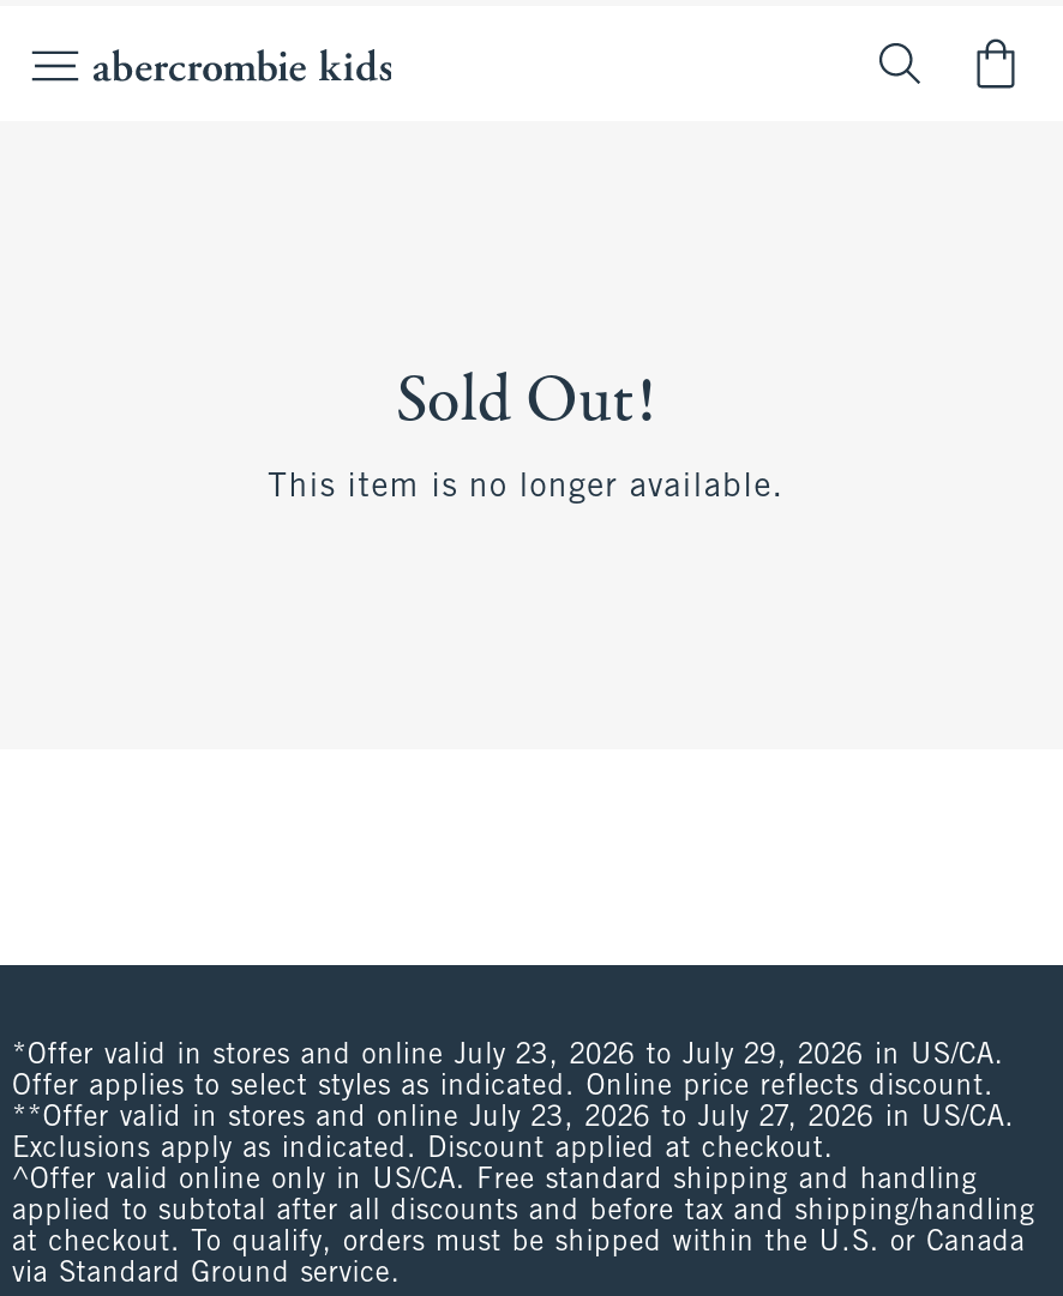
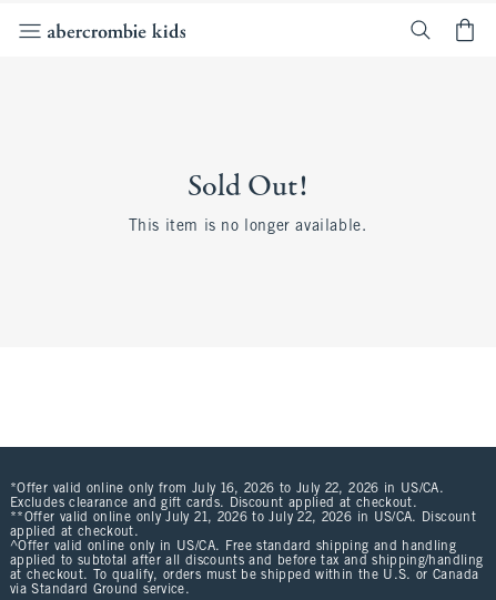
[12,1042,1015,1164] *Offer valid in stores and online July 23, 2026 to July 29, 2026 in US/CA. | Offer applies to select styles as indicated. Online price reflects discount. | **Offer valid in stores and online July 23, 2026 to July 27, 2026 in US/CA. | Exclusions apply as indicated. Discount applied at checkout. -> [10,482,476,539] *Offer valid online only from July 16, 2026 to July 22, 2026 in US/CA. | Excludes clearance and gift cards. Discount applied at checkout. | **Offer valid online only July 21, 2026 to July 22, 2026 in US/CA. Discount | applied at checkout.

